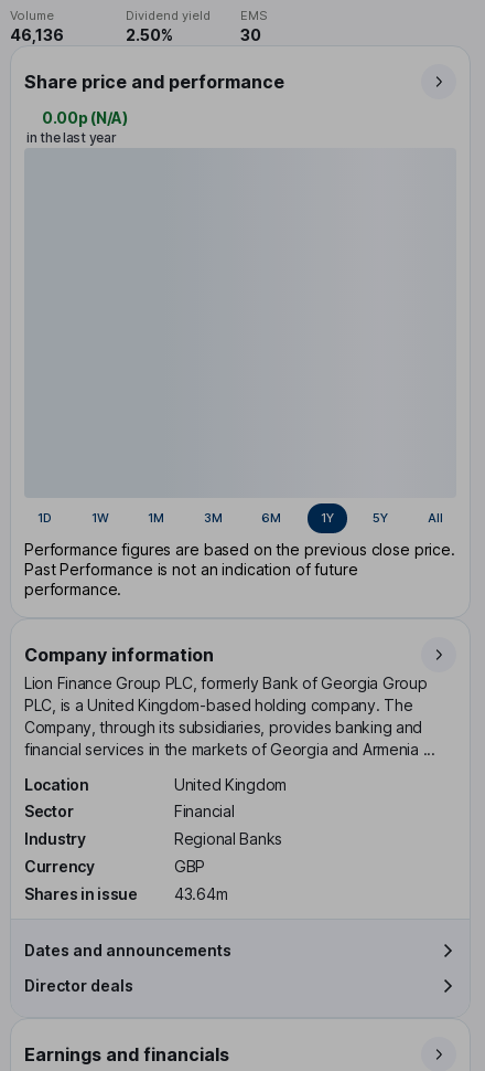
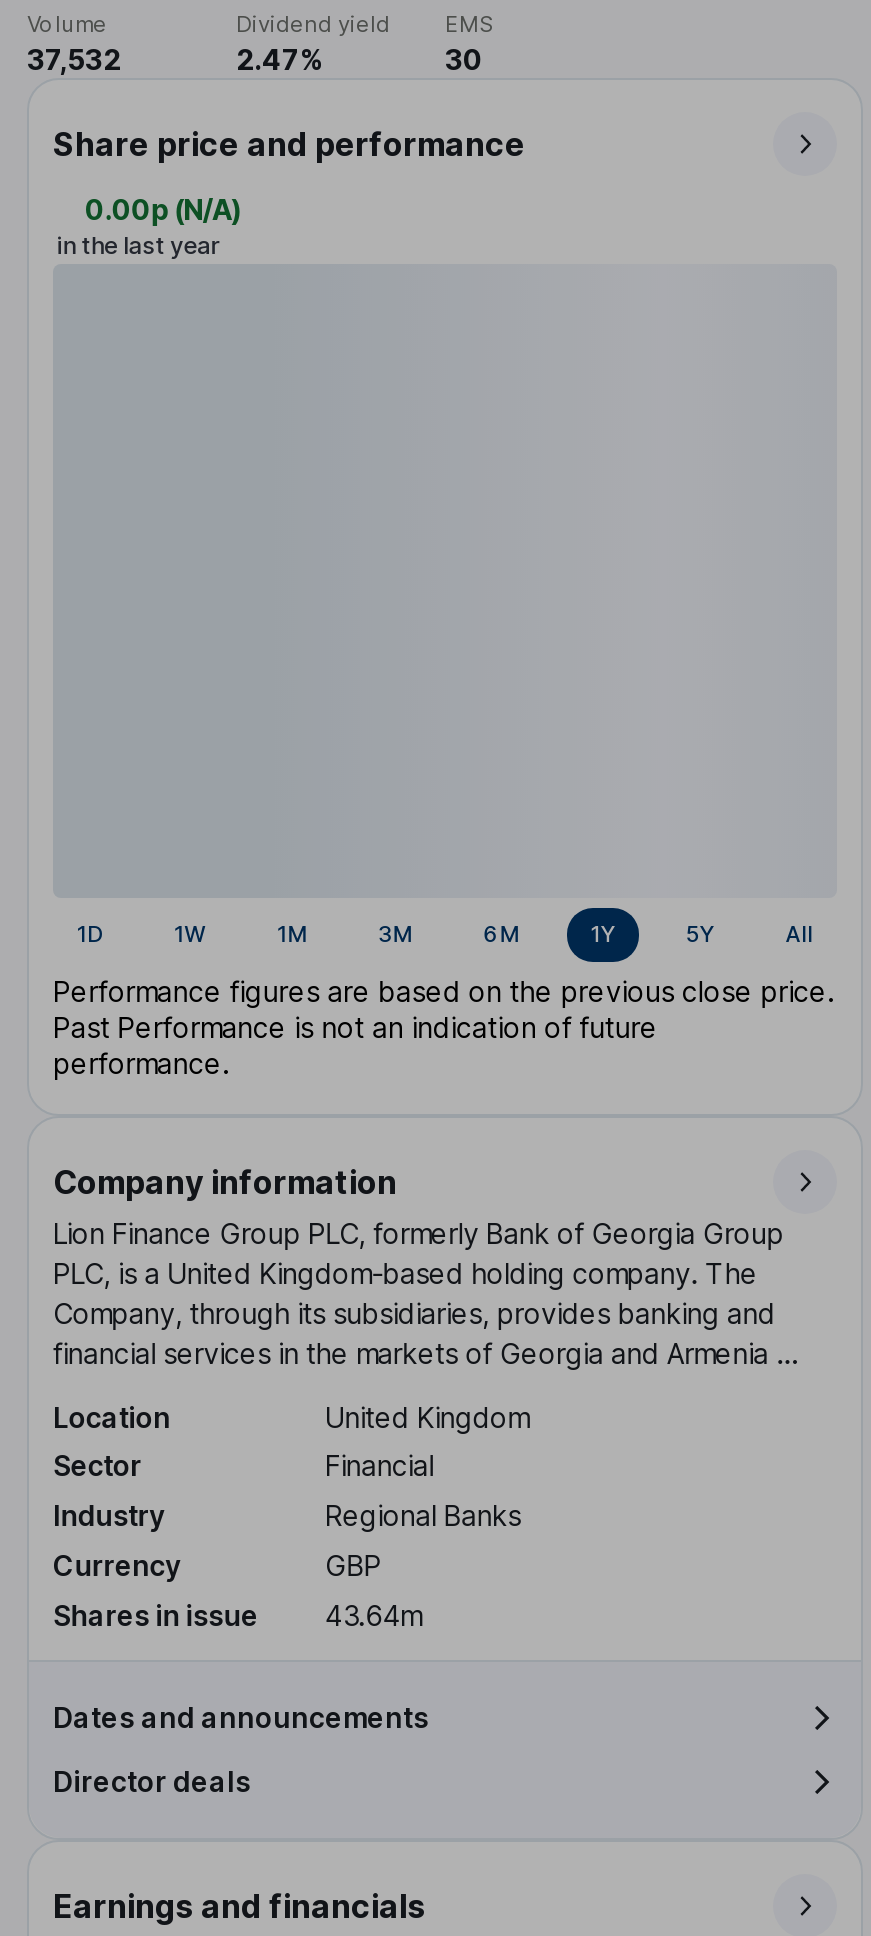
[10,25,64,44] 46,136 -> [27,41,121,75] 37,532
[125,25,173,44] 2.50% -> [236,41,322,75] 2.47%

